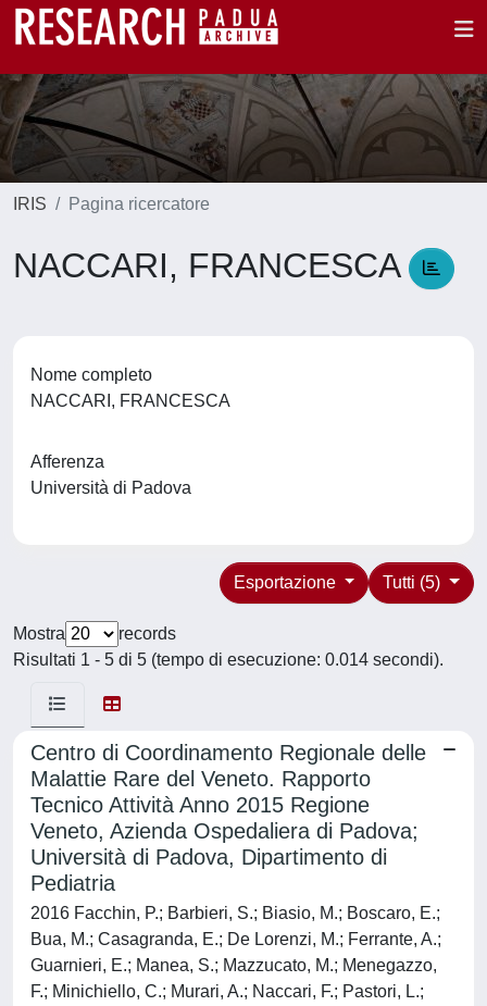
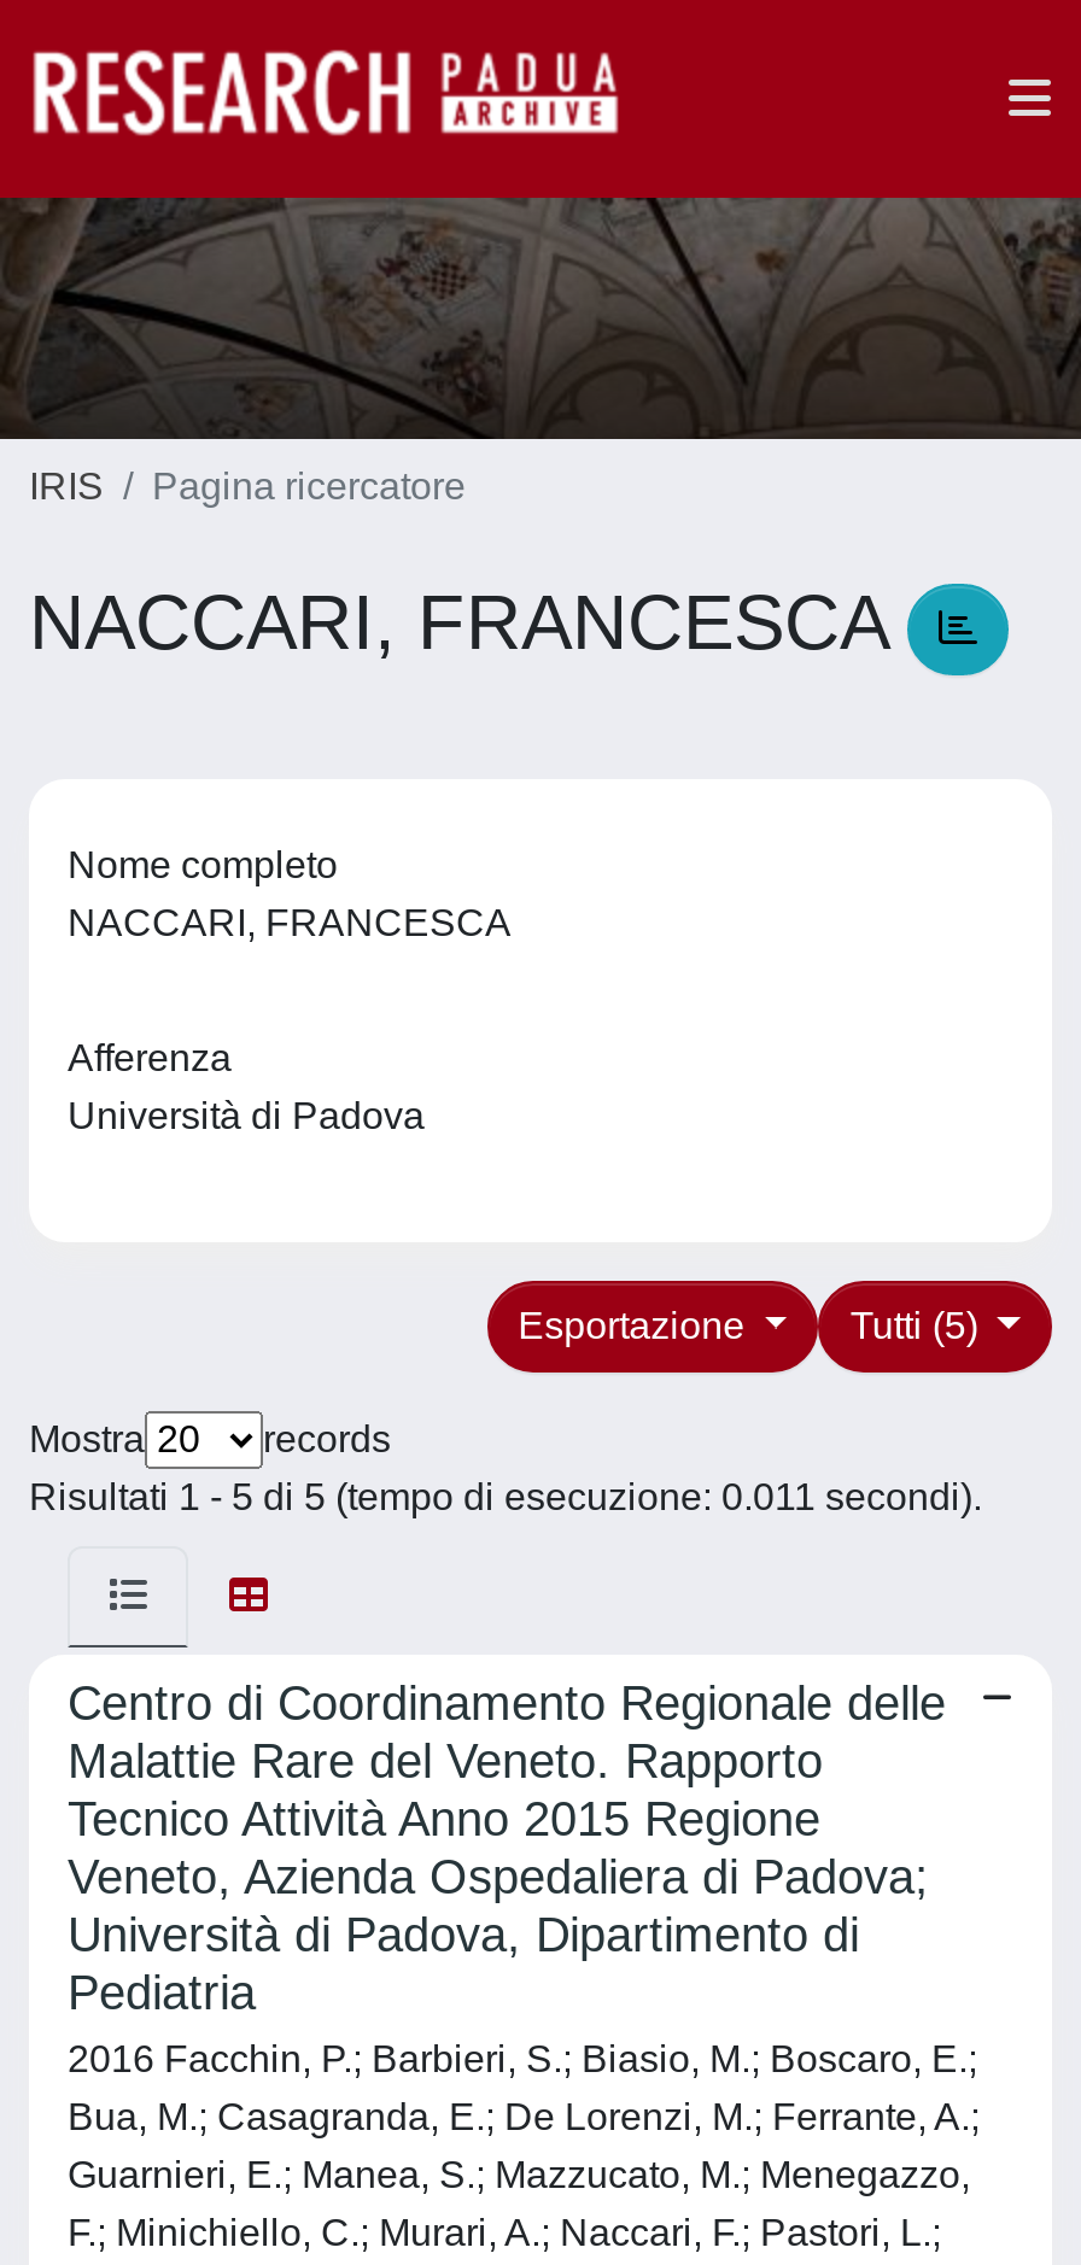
[13,650,444,669] Risultati 1 - 5 di 5 (tempo di esecuzione: 0.014 secondi). -> [29,1476,982,1517] Risultati 1 - 5 di 5 (tempo di esecuzione: 0.011 secondi).

